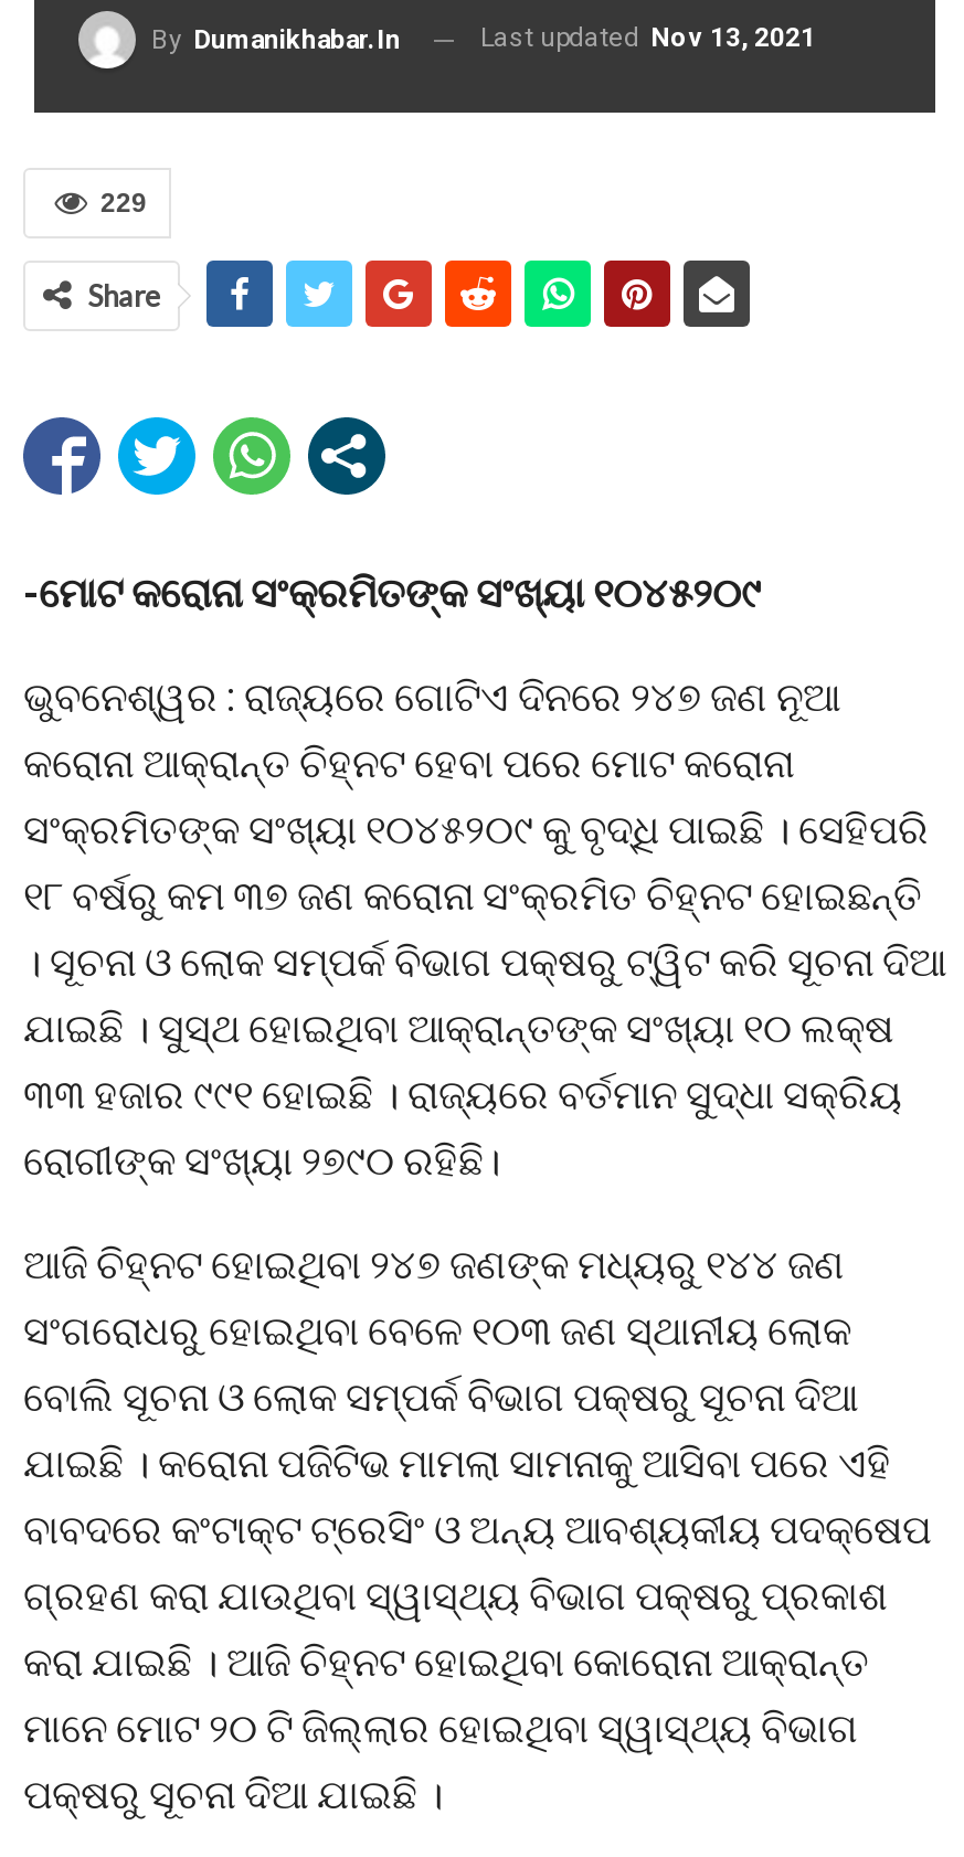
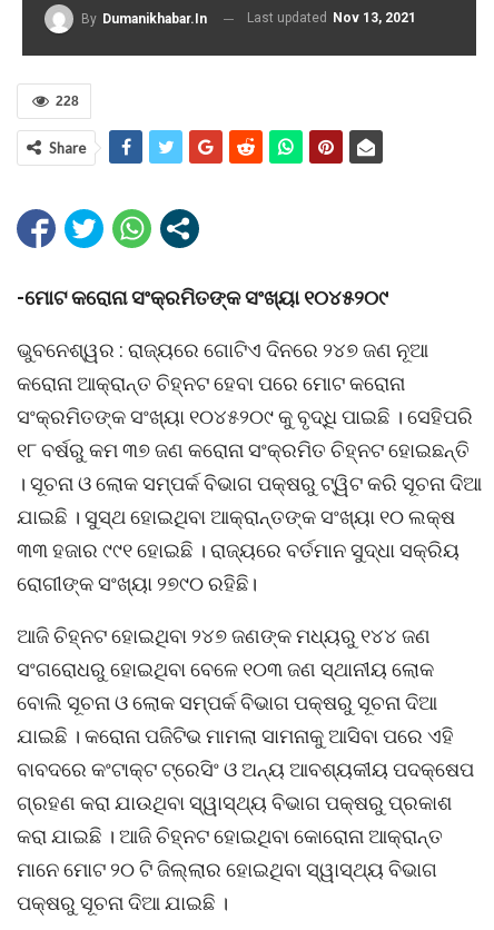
[100,188,147,219] 229 -> [56,93,79,109] 228

